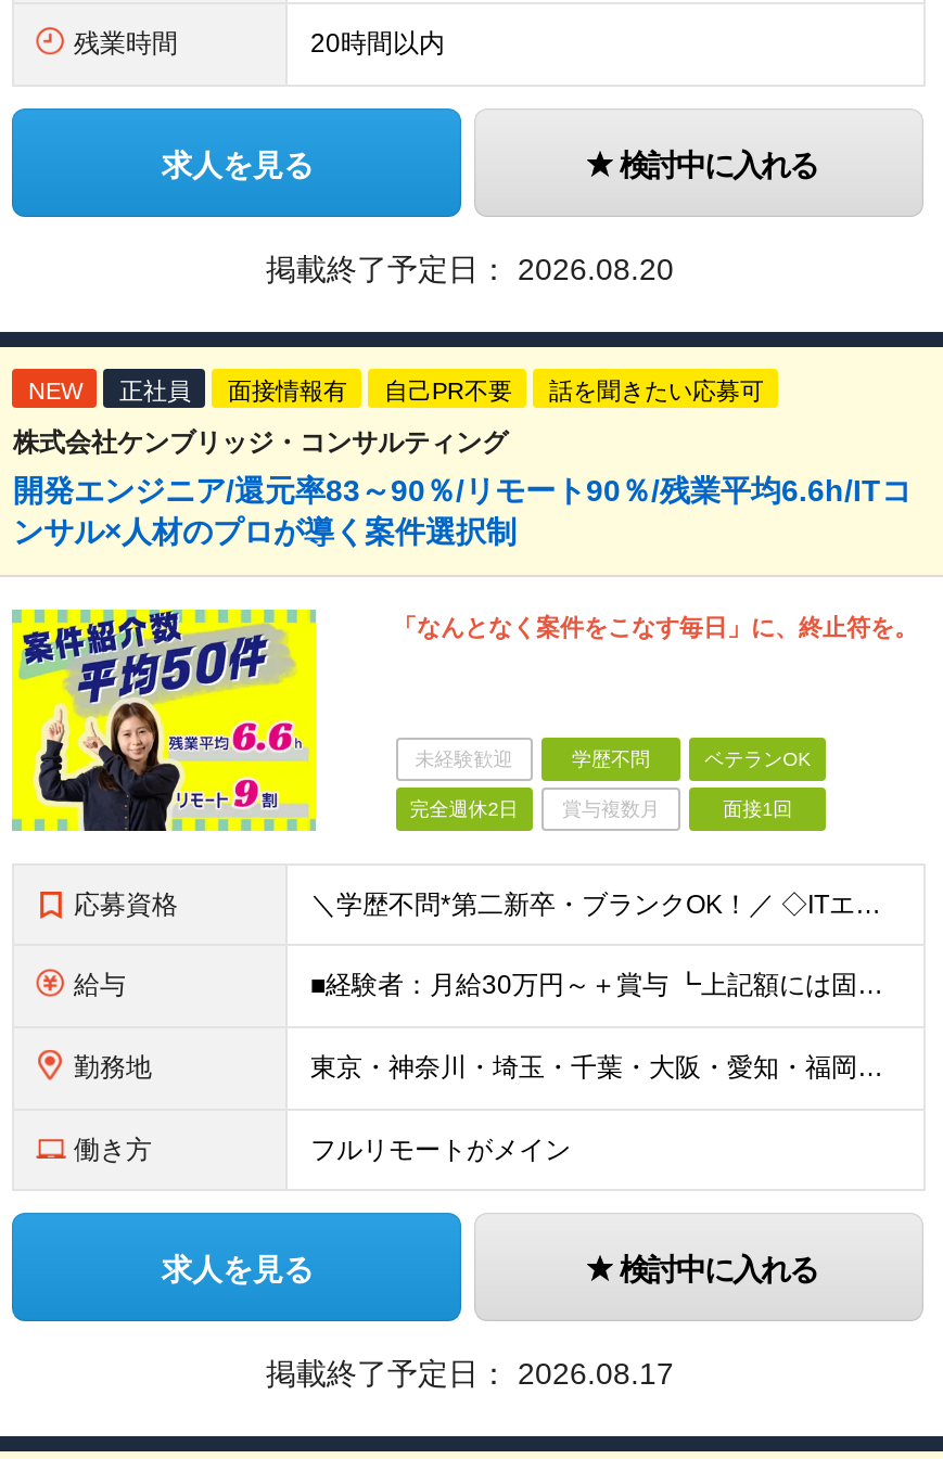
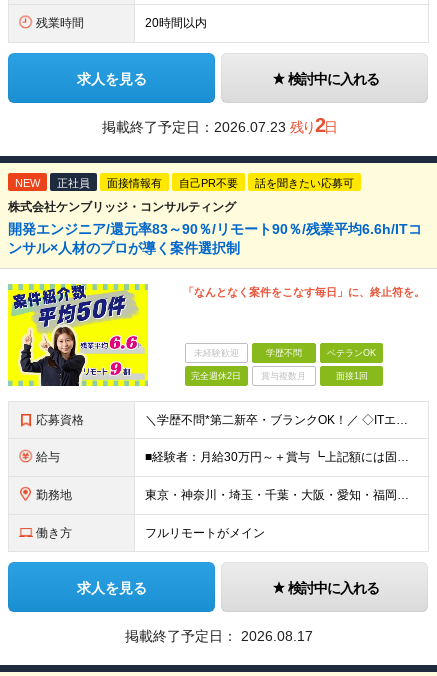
[266,252,674,286] 掲載終了予定日：2026.08.20 -> [101,114,336,136] 掲載終了予定日：2026.07.23 残り2日

